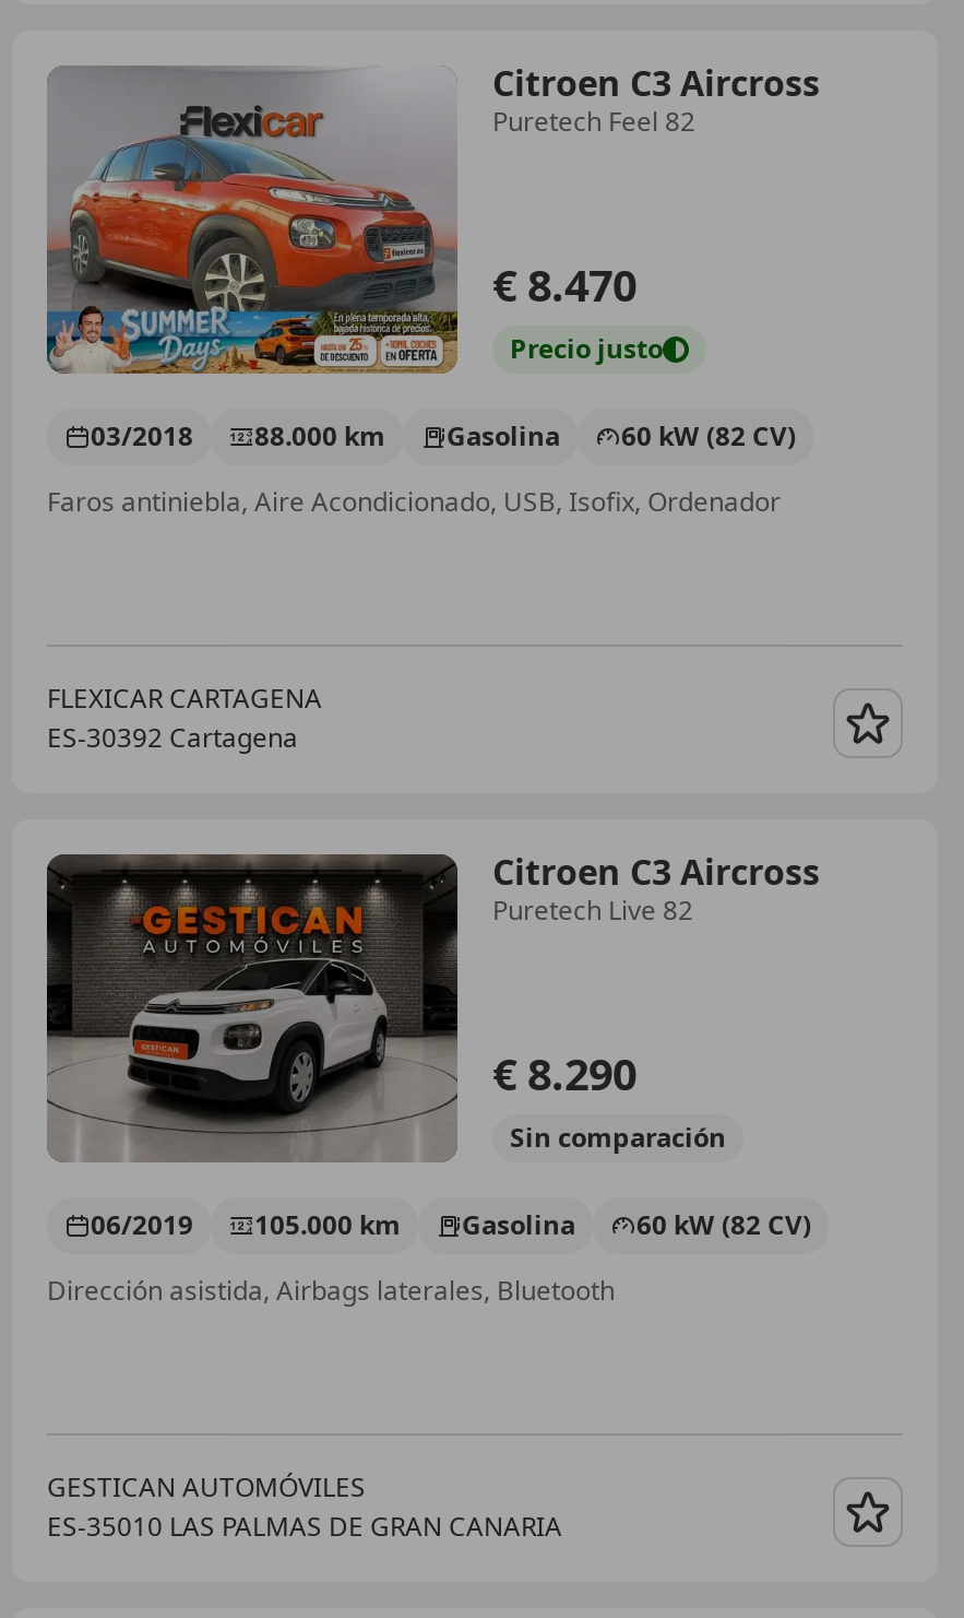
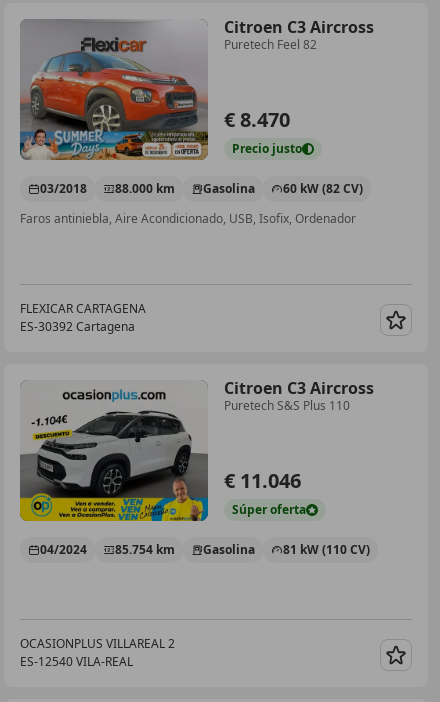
[45,852,693,1162] [image] | Puretech Live 82 -> [19,380,350,522] [image] | Puretech S&S Plus 110
[492,1045,726,1157] € 8.290 | Sin comparación -> [224,467,306,518] € 11.046 | Súper oferta
[47,1207,811,1310] 60 kW (82 CV) | Dirección asistida, Airbags laterales, Bluetooth -> [283,541,370,558] 81 kW (110 CV)
[91,1207,401,1244] 06/2019 | 105.000 km -> [40,541,175,558] 04/2024 | 85.754 km
[47,1469,562,1546] GESTICAN AUTOMÓVILES | ES-35010 LAS PALMAS DE GRAN CANARIA -> [20,635,175,670] OCASIONPLUS VILLAREAL 2 | ES-12540 VILA-REAL

